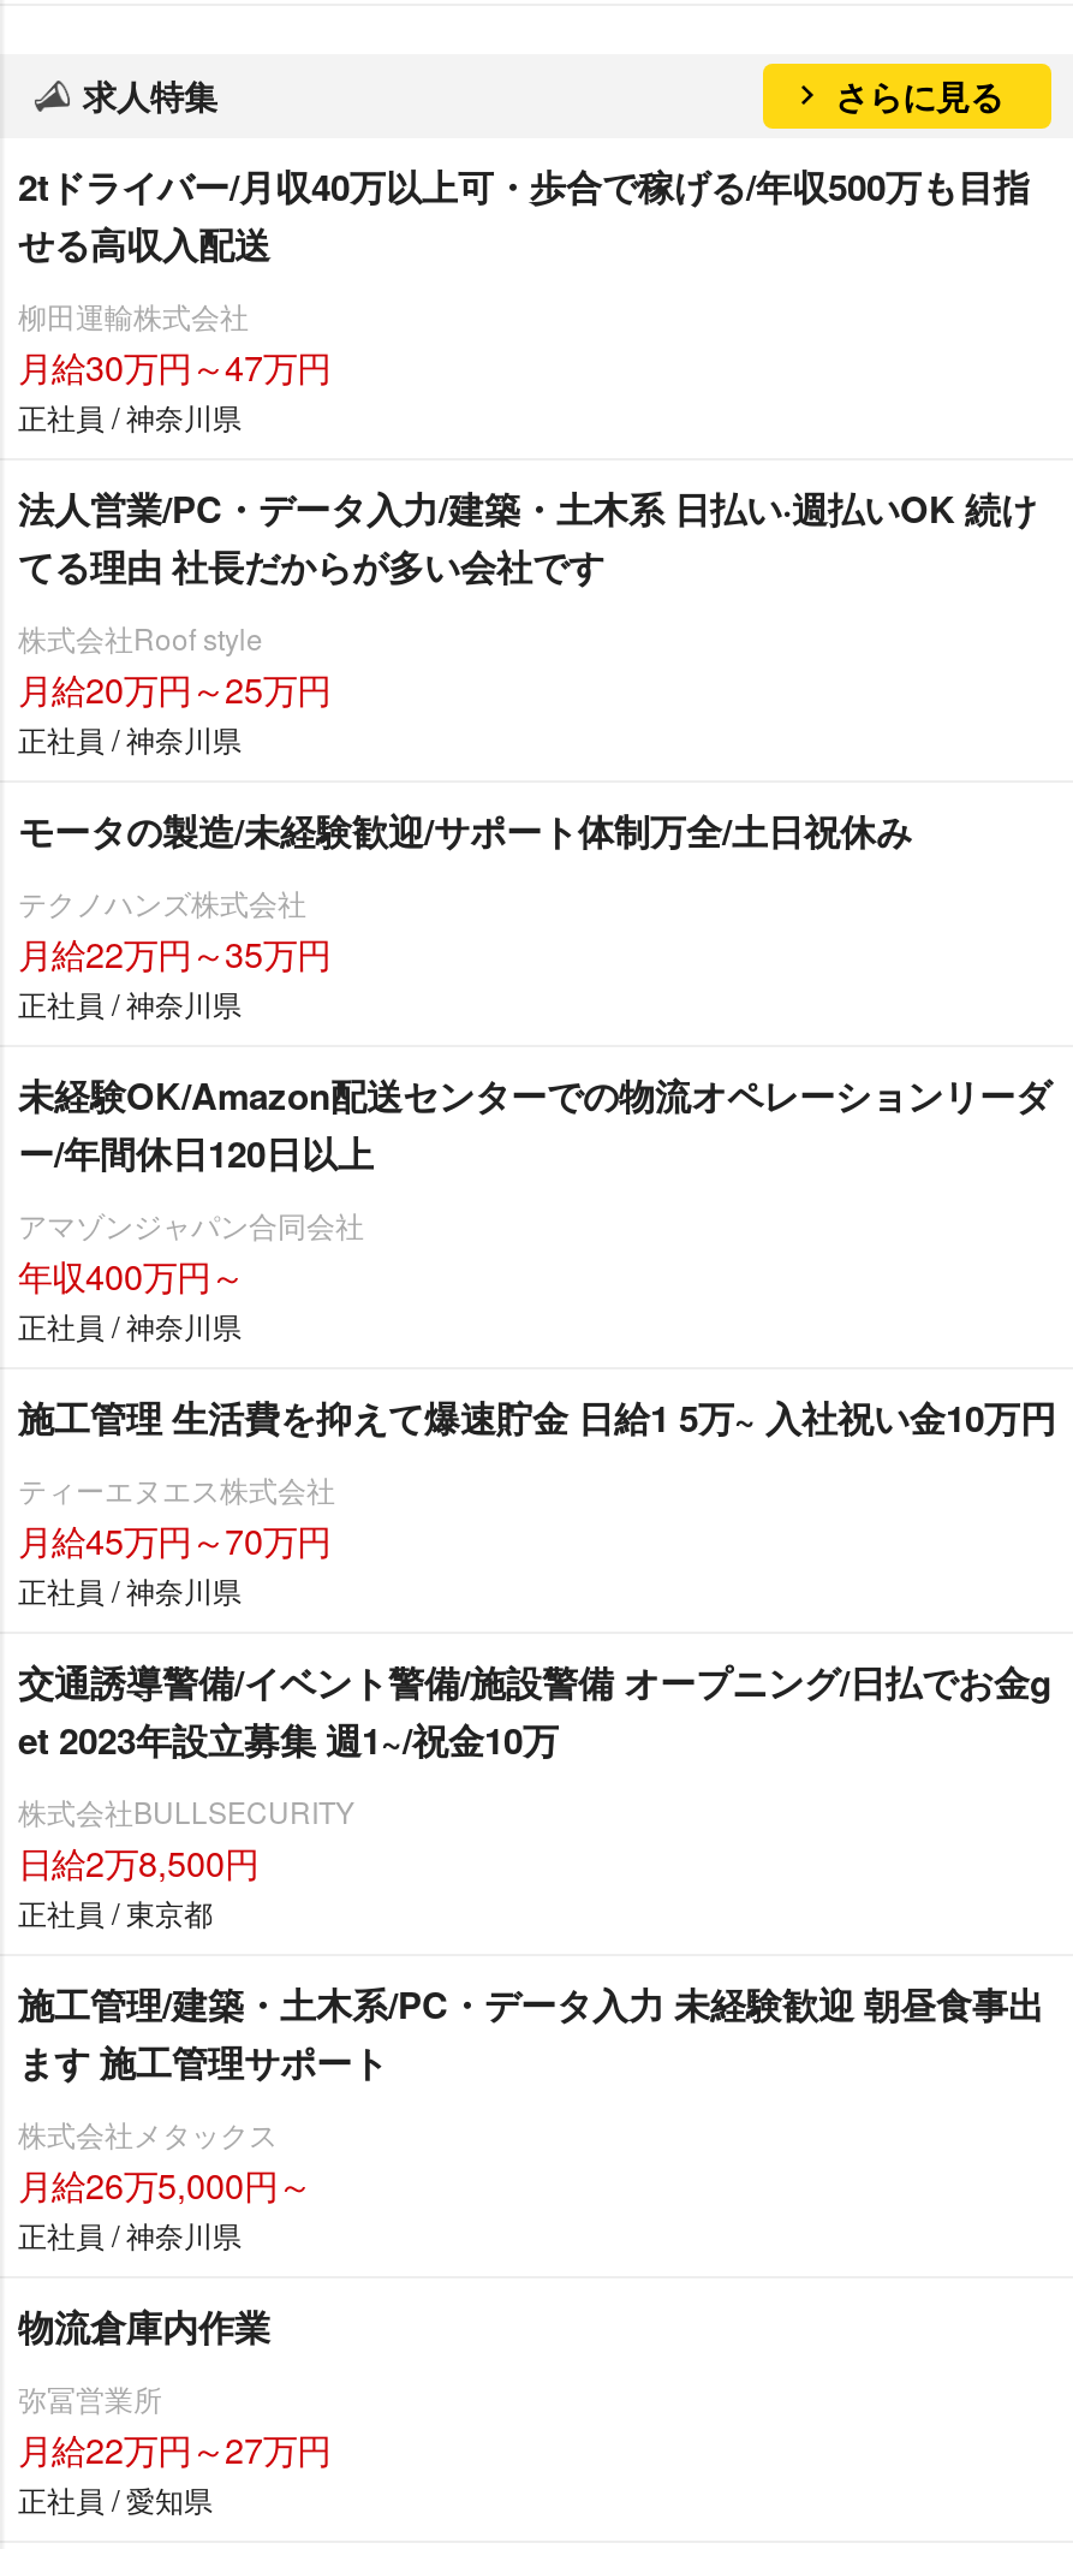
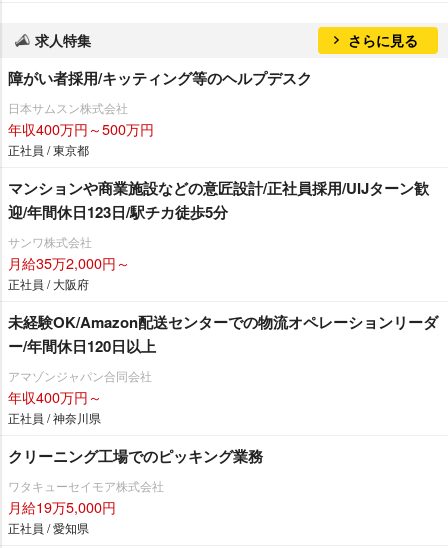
[18,160,1037,1023] 2tドライバー/月収40万以上可・歩合で稼げる/年収500万も目指 | せる高収入配送 | 柳田運輸株式会社 | 月給30万円～47万円 | 正社員 / 神奈川県 | 法人営業/PC・データ入力/建築・土木系 日払い·週払いOK 続け | てる理由 社長だからが多い会社です | 株式会社Roof style | 月給20万円～25万円 | 正社員 / 神奈川県 | モータの製造/未経験歓迎/サポート体制万全/土日祝休み | テクノハンズ株式会社 | 月給22万円～35万円 | 正社員 / 神奈川県 -> [8,67,429,292] 障がい者採用/キッティング等のヘルプデスク | 日本サムスン株式会社 | 年収400万円～500万円 | マンションや商業施設などの意匠設計/正社員採用/UIJターン歓 | 迎/年間休日123日/駅チカ徒歩5分 | サンワ株式会社 | 月給35万2,000円～ | 正社員 / 大阪府
[18,1391,1056,2473] 施工管理 生活費を抑えて爆速貯金 日給1 5万~ 入社祝い金10万円 | ティーエヌエス株式会社 | 月給45万円～70万円 | 正社員 / 神奈川県 | 交通誘導警備/イベント警備/施設警備 オープニング/日払でお金g | et 2023年設立募集 週1~/祝金10万 | 株式会社BULLSECURITY | 日給2万8,500円 | 施工管理/建築・土木系/PC・データ入力 未経験歓迎 朝昼食事出 | ます 施工管理サポート | 株式会社メタックス | 月給26万5,000円～ | 正社員 / 神奈川県 | 物流倉庫内作業 | 弥冨営業所 | 月給22万円～27万円 -> [8,445,263,517] クリーニング工場でのピッキング業務 | ワタキューセイモア株式会社 | 月給19万5,000円
moved [18,1891,213,1932] -> [8,141,89,158]: 正社員 / 東京都

